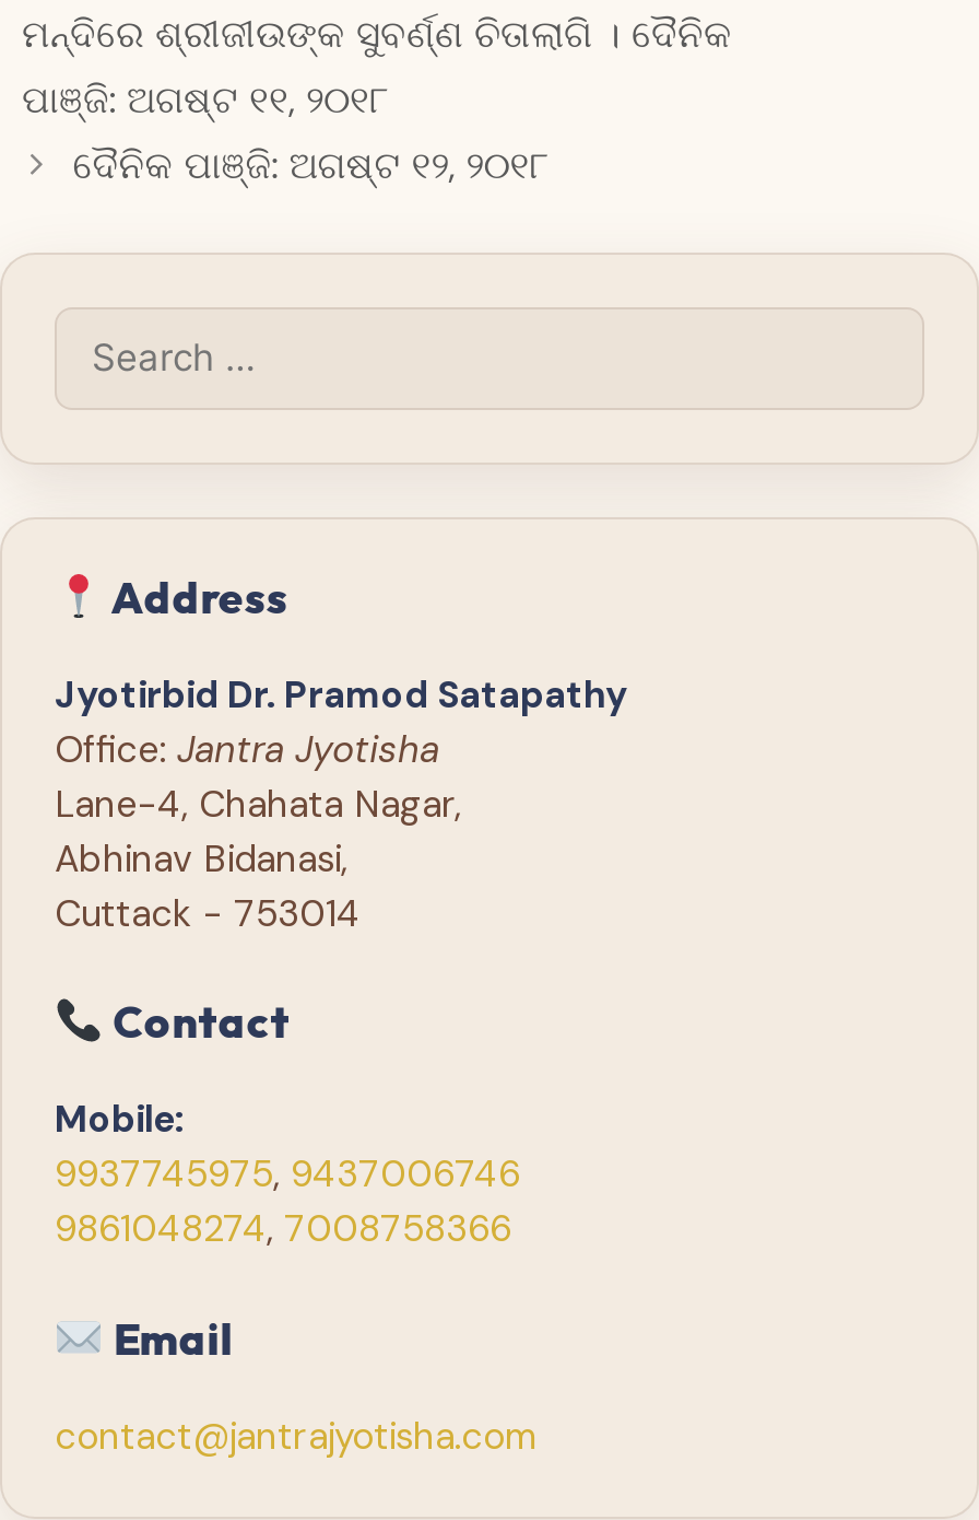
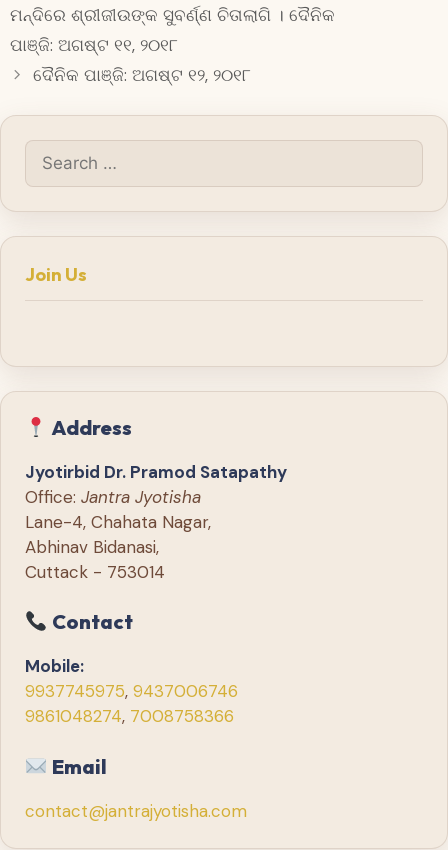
none -> [25,263,87,286] Join Us

